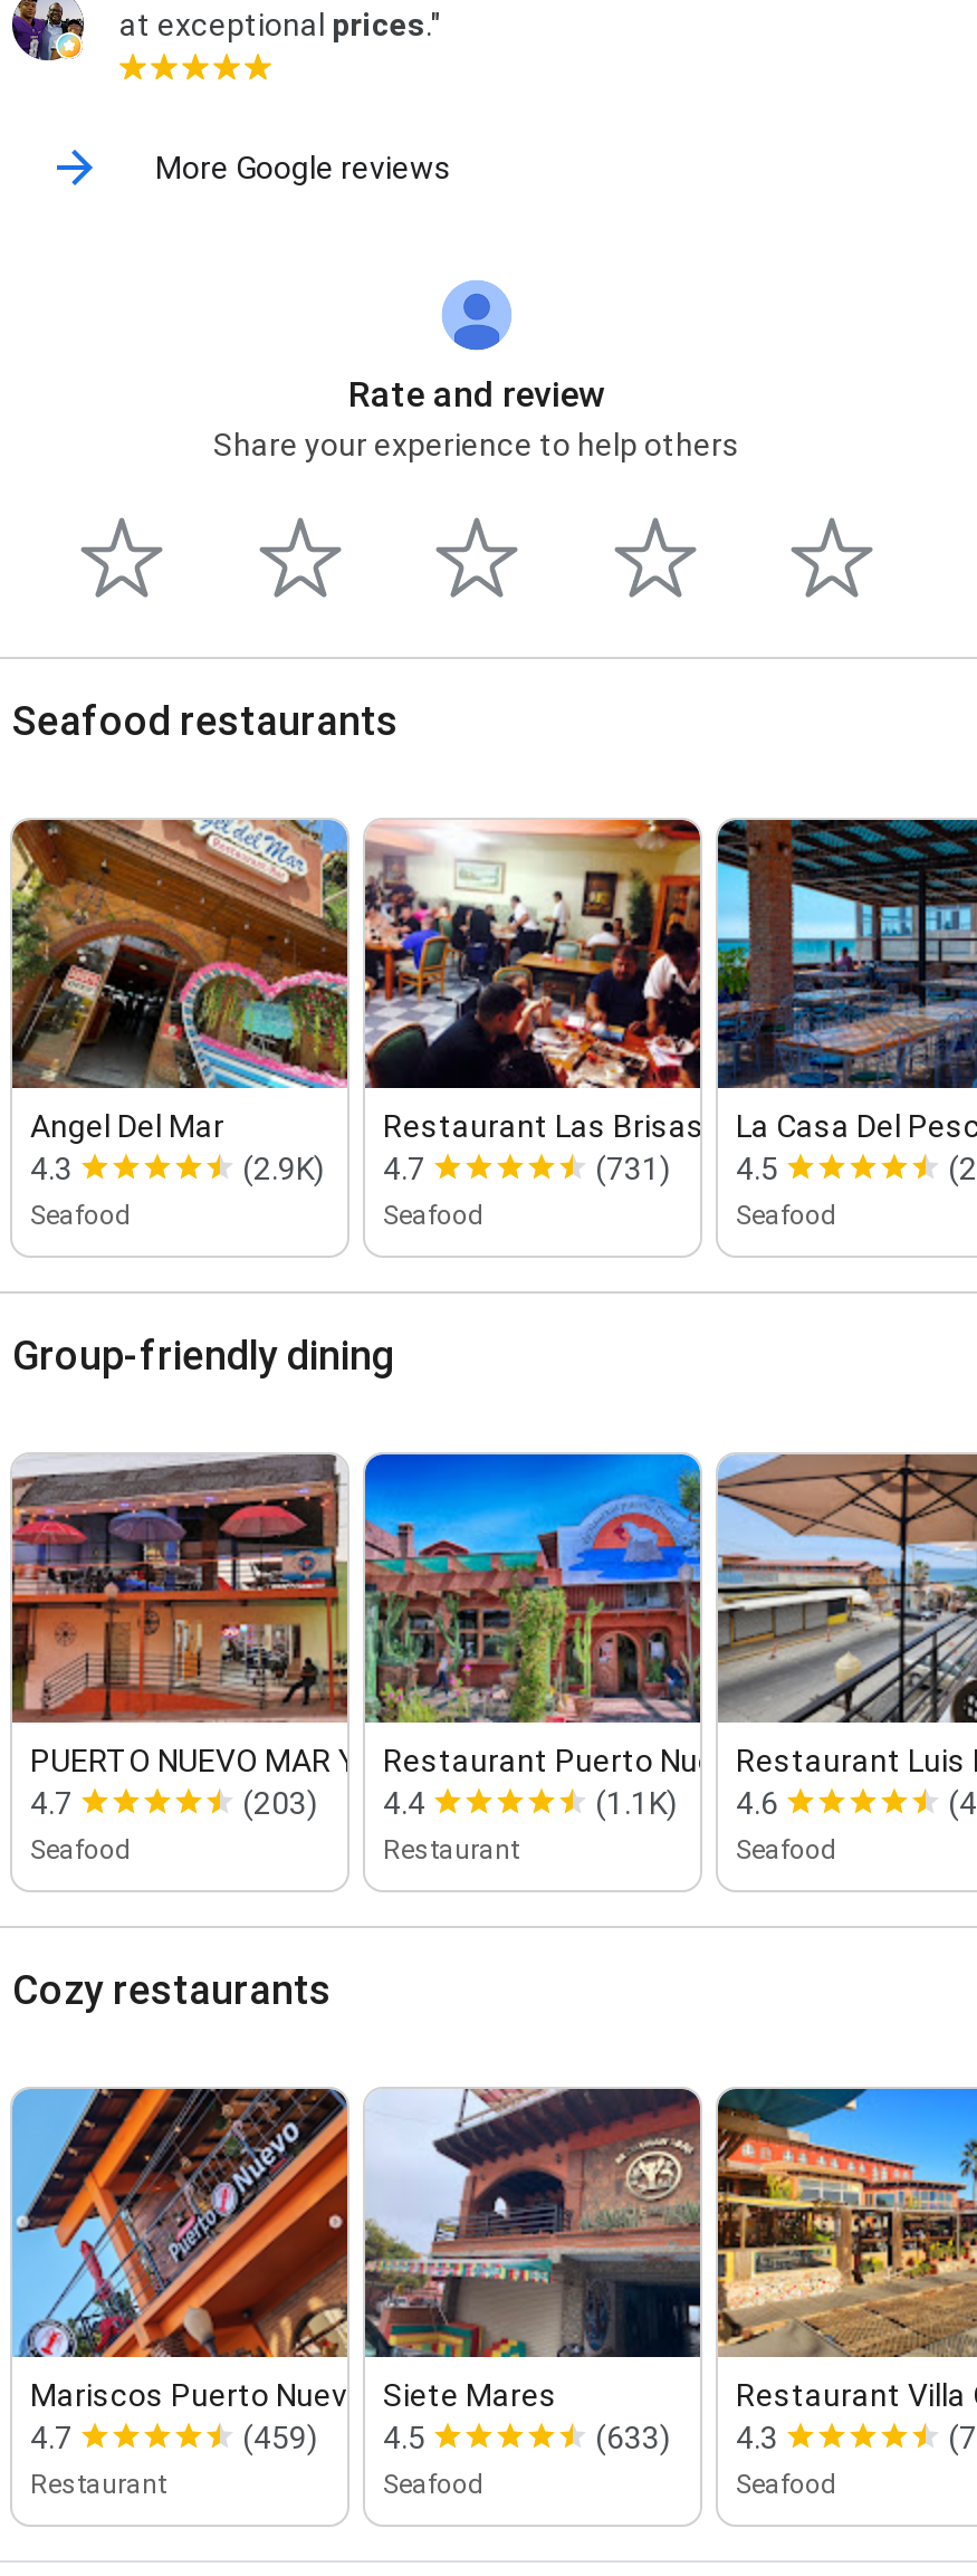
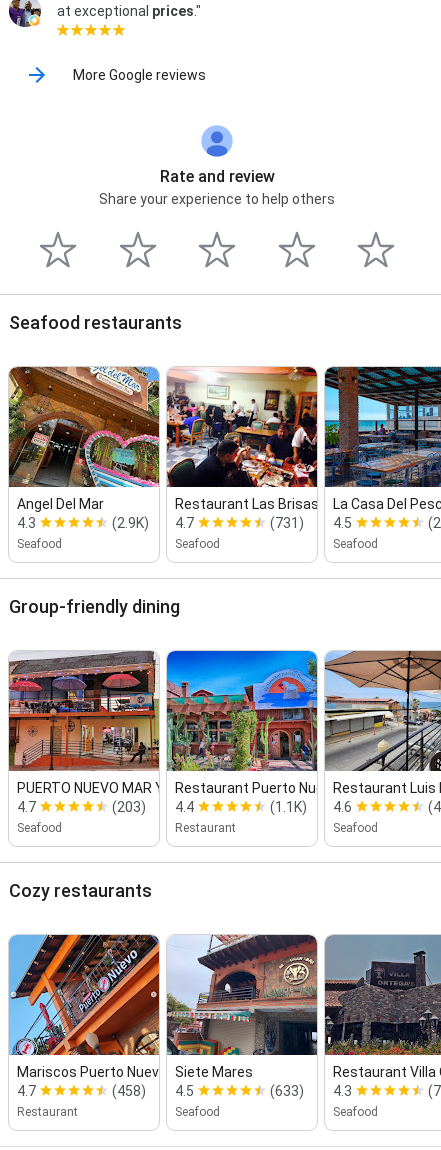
[716,2089,970,2357] [image] -> [324,934,438,1056] [image]
[242,2419,425,2455] (459) 4.5 -> [112,1083,194,1099] (458) 4.5

